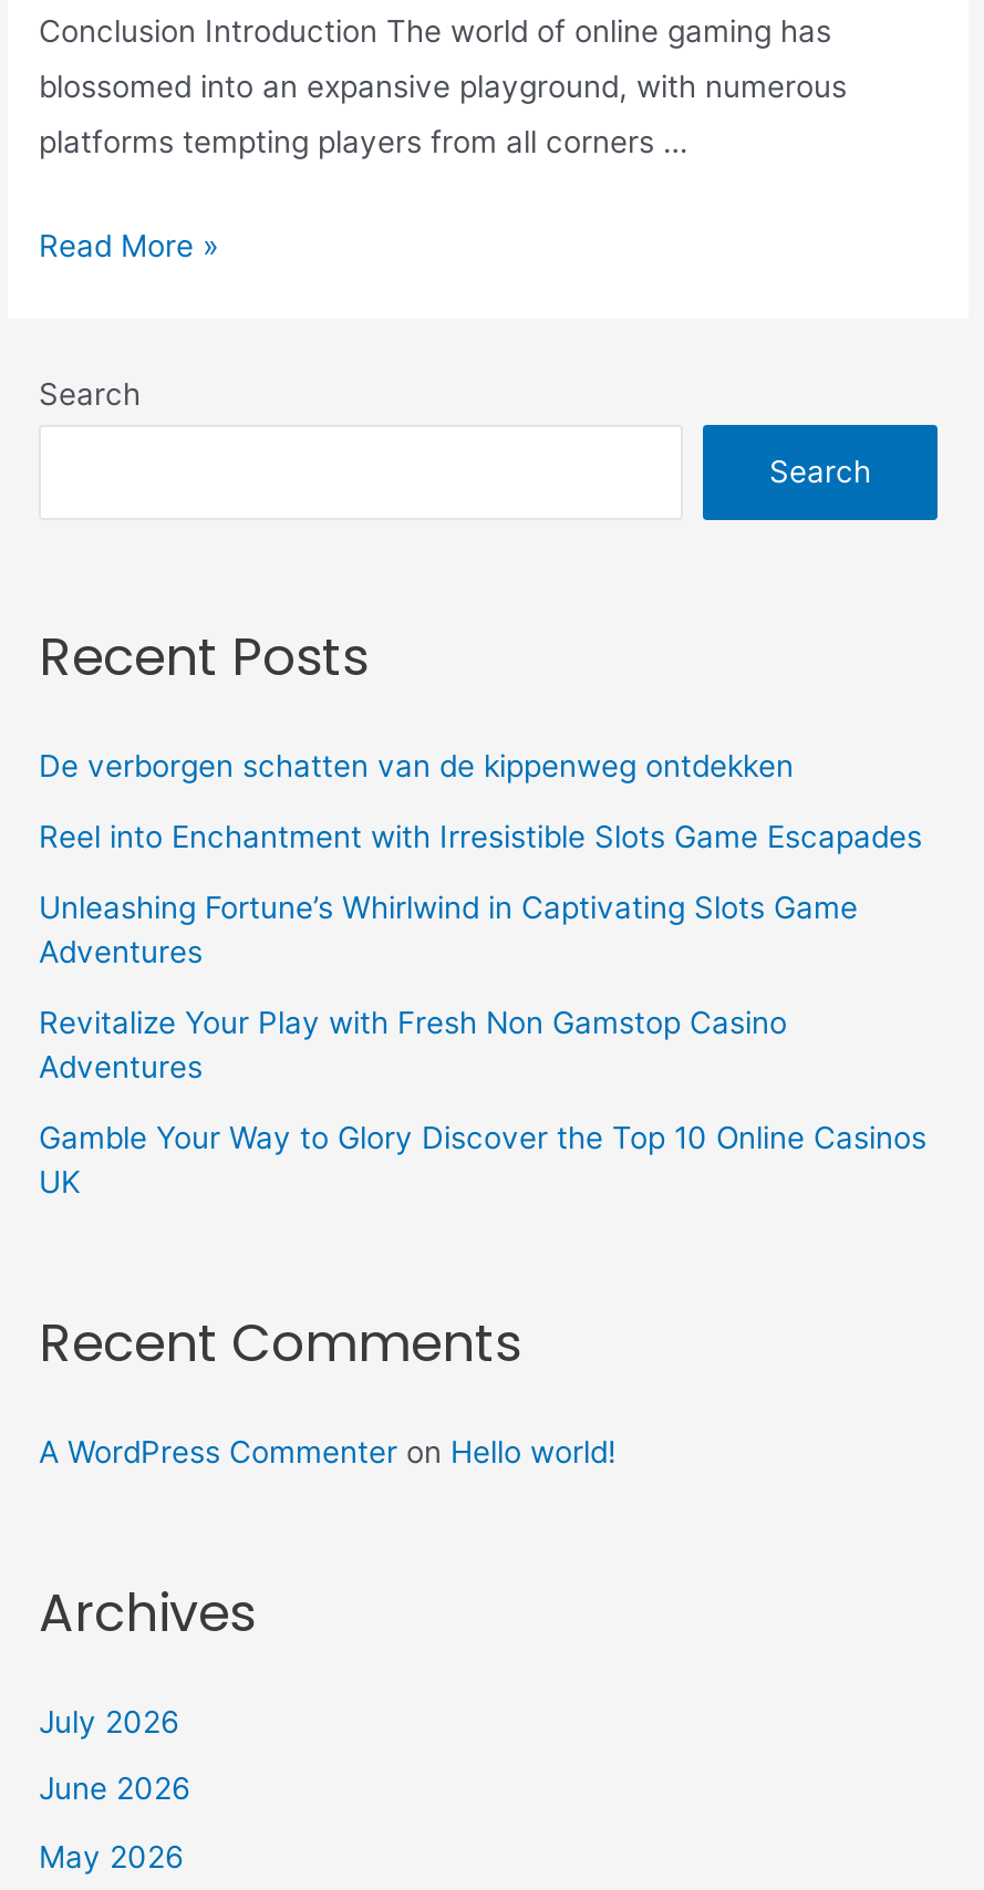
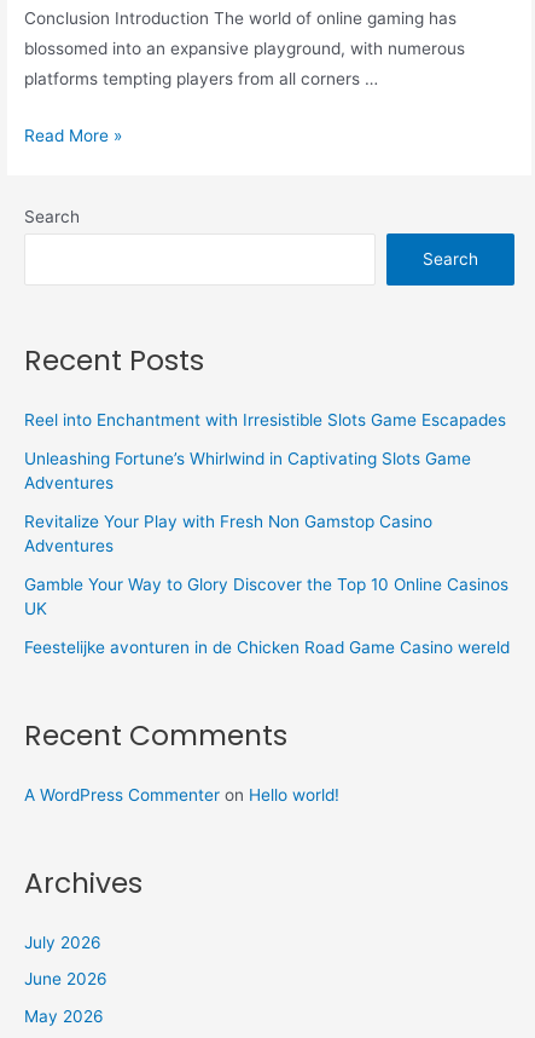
[39,749,794,785] De verborgen schatten van de kippenweg ontdekken -> none
moved [39,820,926,1201] -> [24,411,508,619]: Reel into Enchantment with Irresistible Slots Game Escapades | Unleashing Fortune’s Whirlwind in Captivating Slots Game | Adventures | Revitalize Your Play with Fresh Non Gamstop Casino | Adventures | Gamble Your Way to Glory Discover the Top 10 Online Casinos | UK
none -> [24,638,510,658] Feestelijke avonturen in de Chicken Road Game Casino wereld

